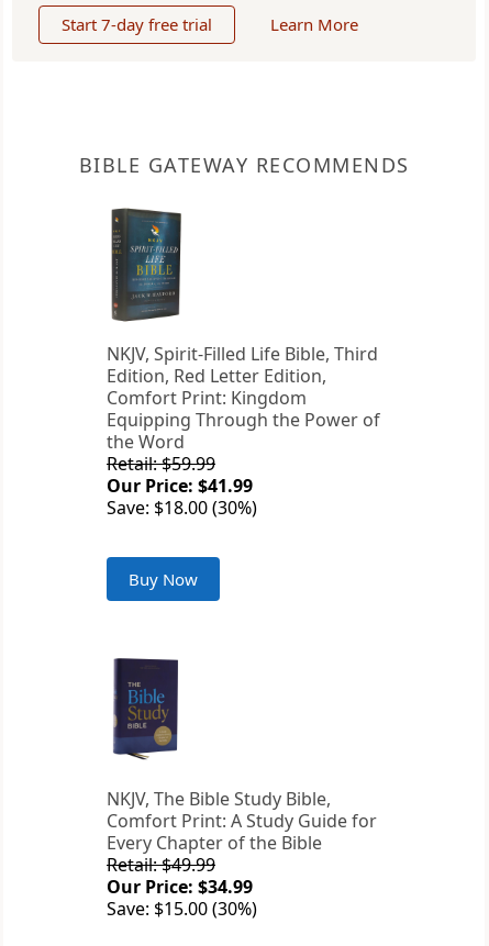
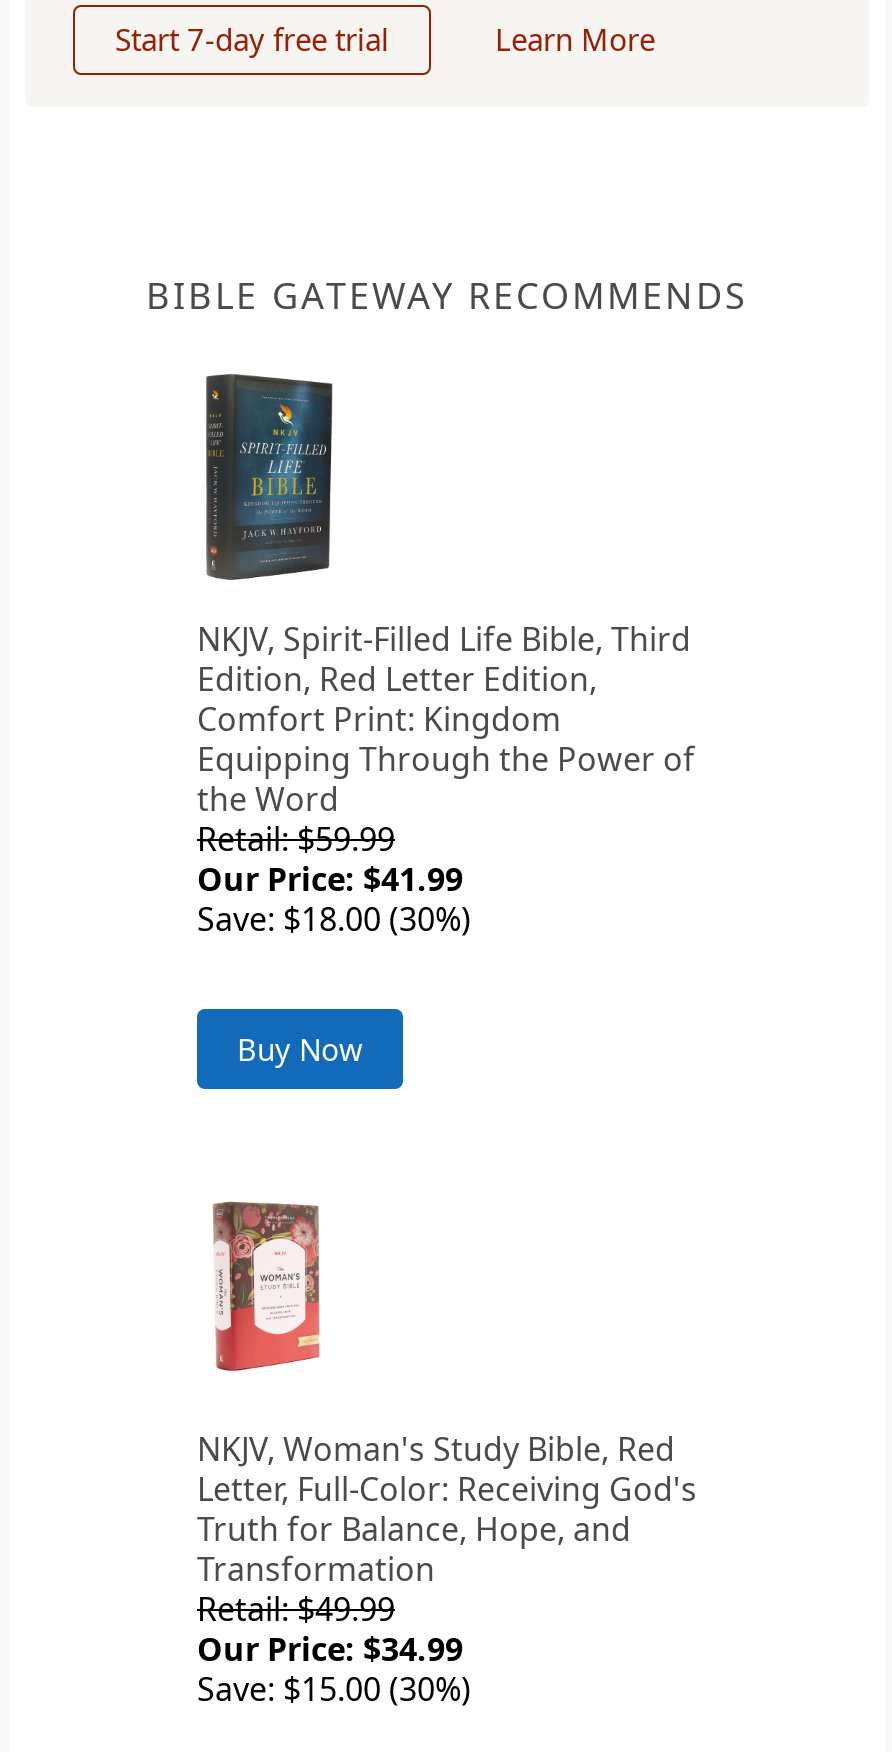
[107,657,377,855] [image] | NKJV, The Bible Study Bible, | Comfort Print: A Study Guide for | Every Chapter of the Bible -> [197,1199,697,1591] [image] | NKJV, Woman's Study Bible, Red | Letter, Full-Color: Receiving God's | Truth for Balance, Hope, and | Transformation

